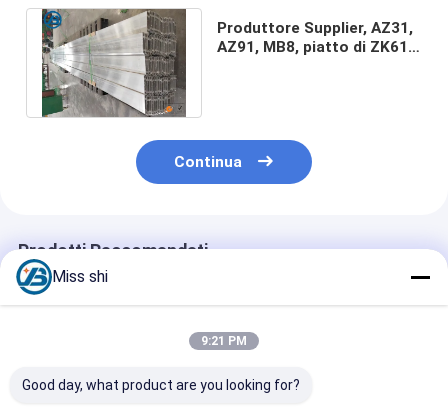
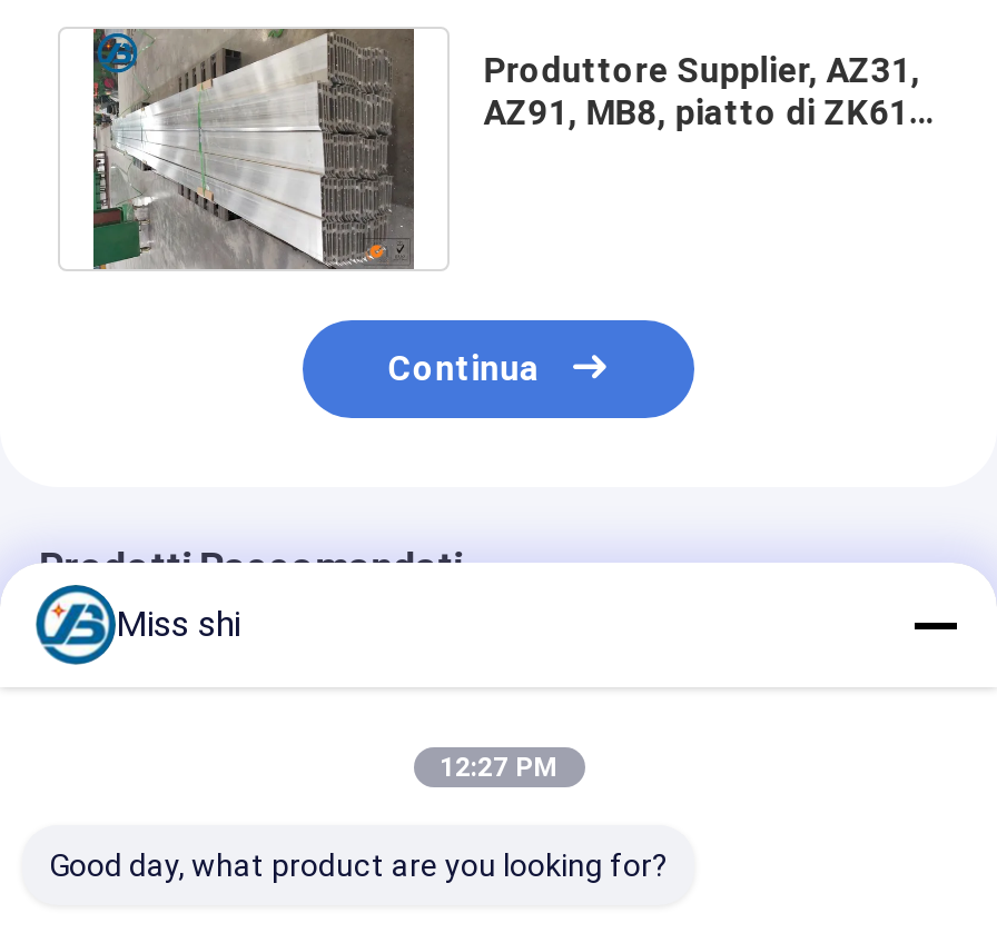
[201,334,247,348] 9:21 PM -> [440,752,557,783] 12:27 PM

